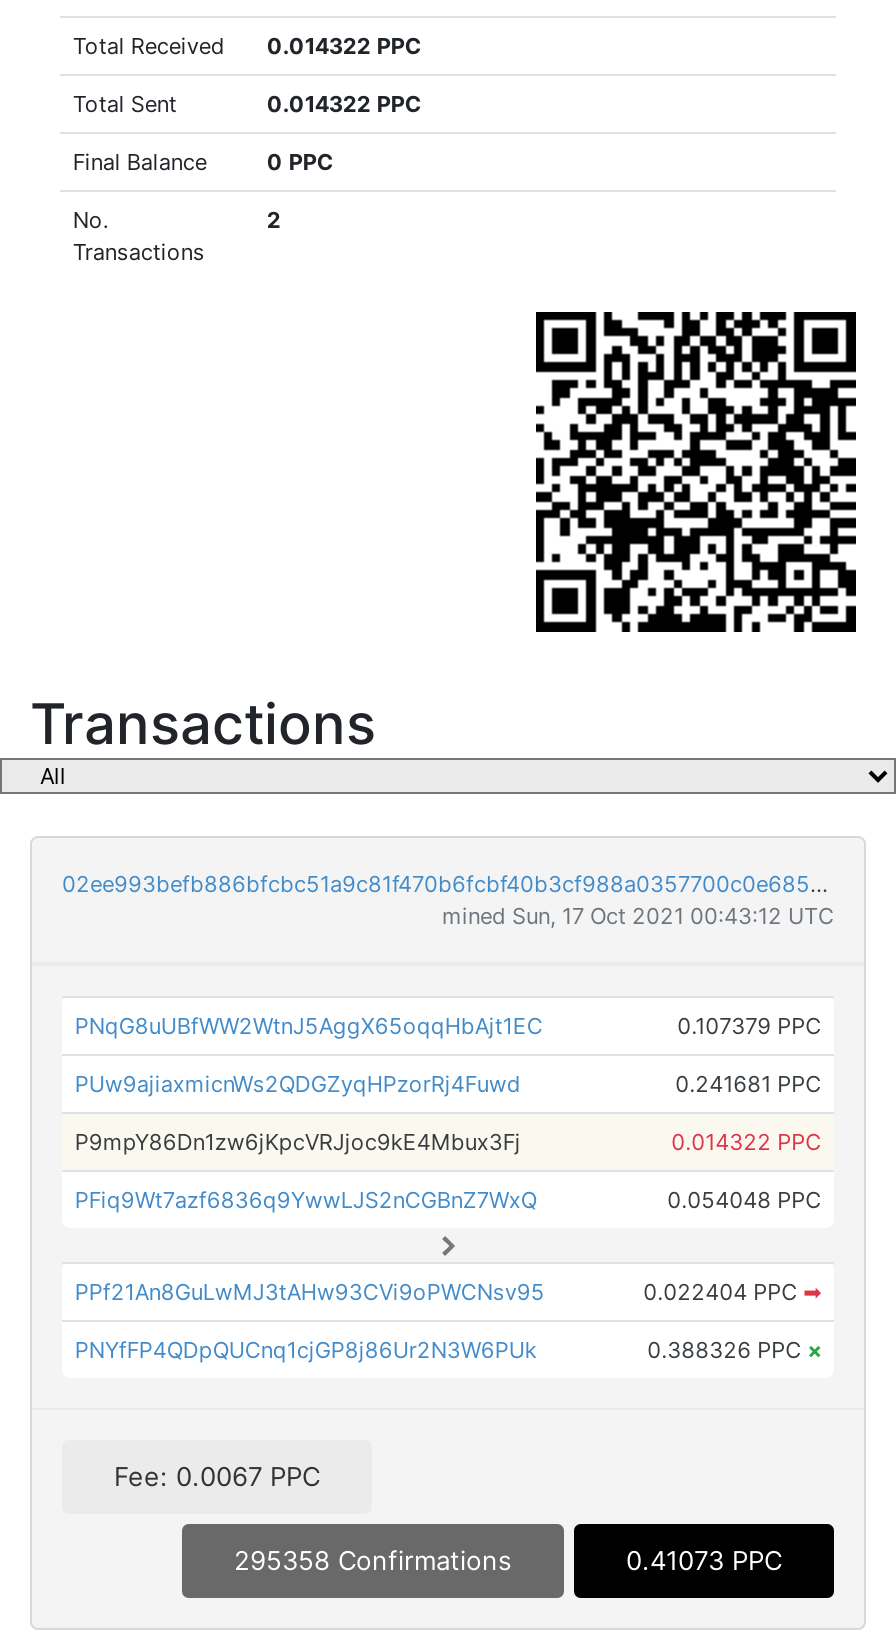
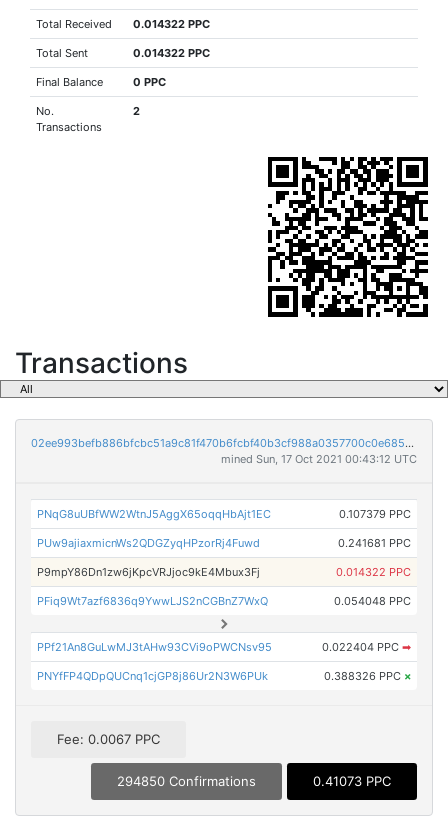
[234,1545,512,1577] 295358 Confirmations -> [117,773,256,789] 294850 Confirmations

